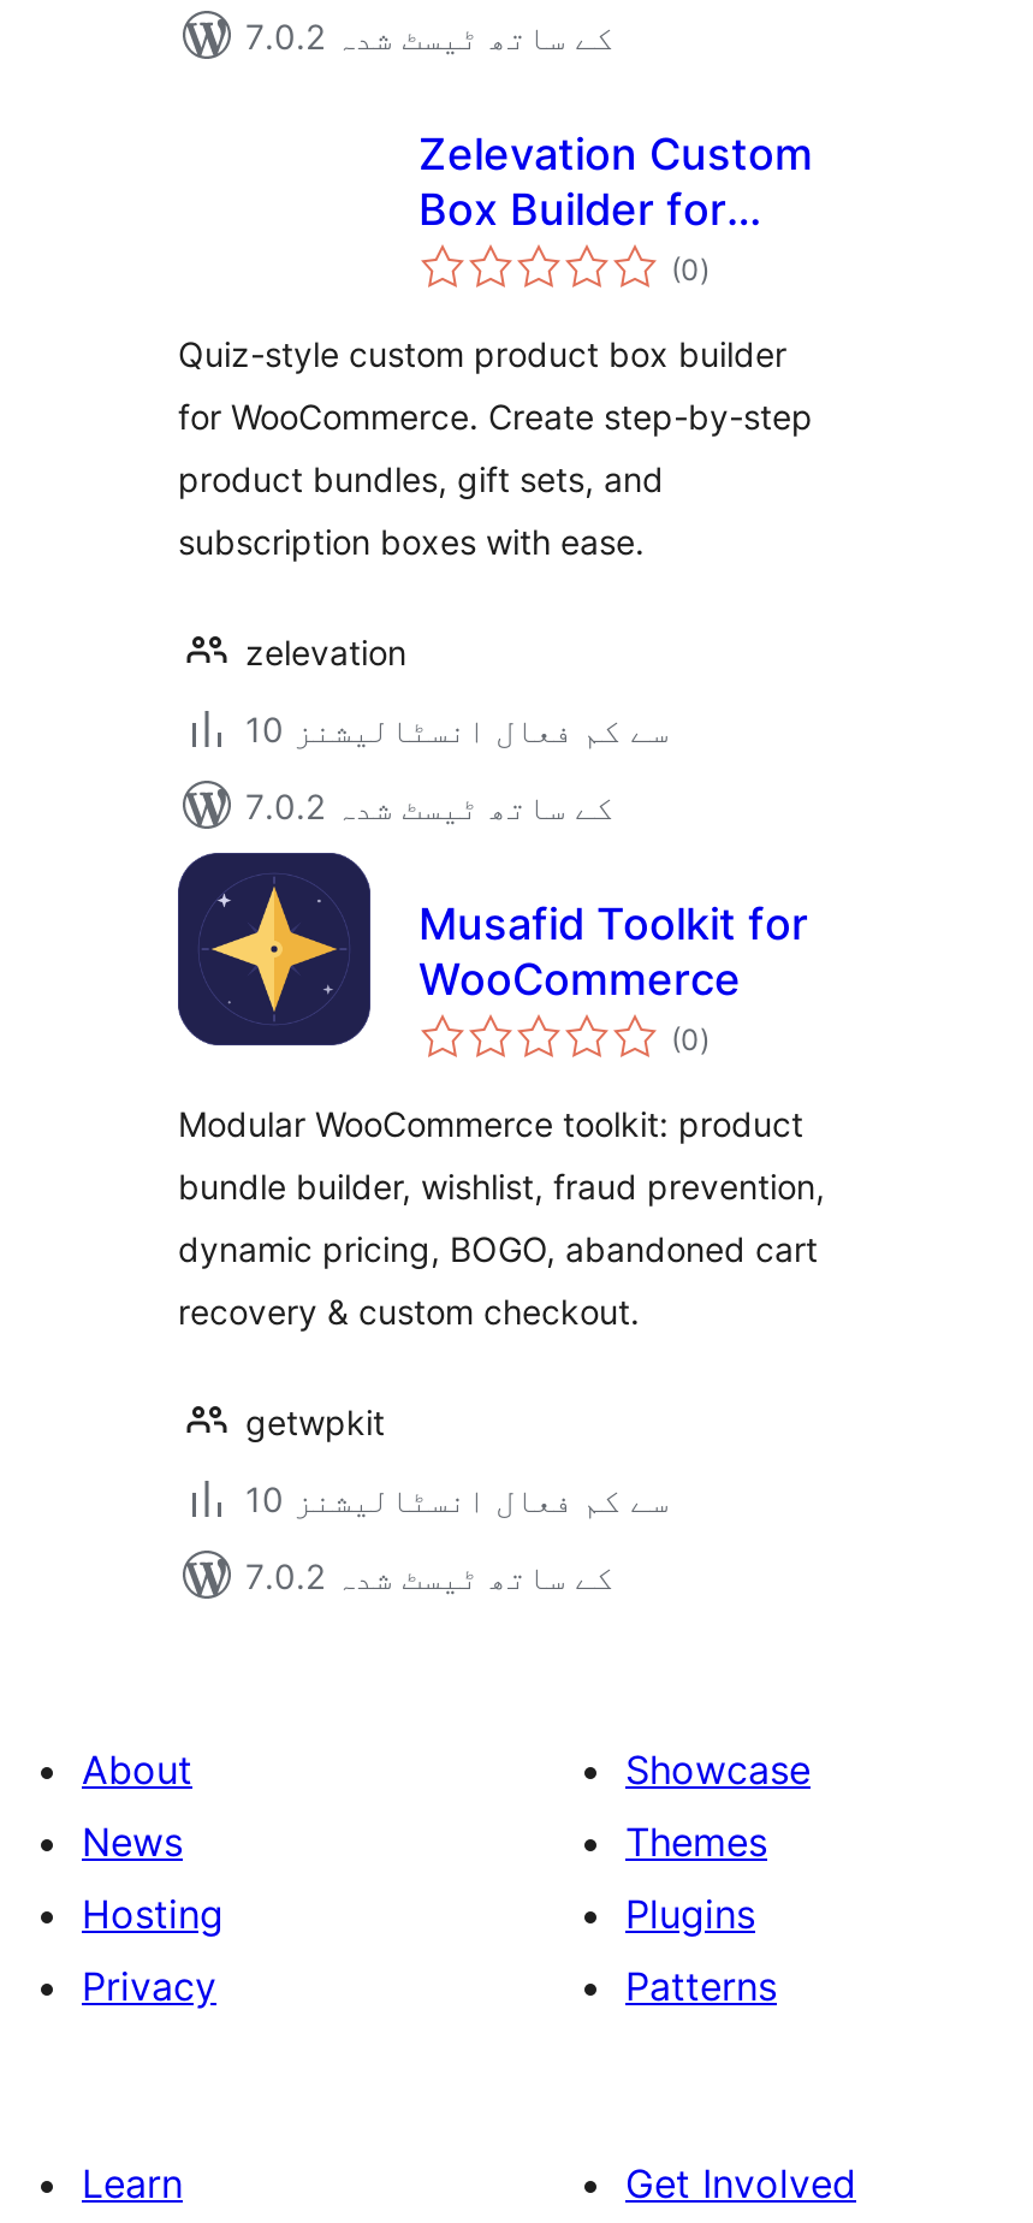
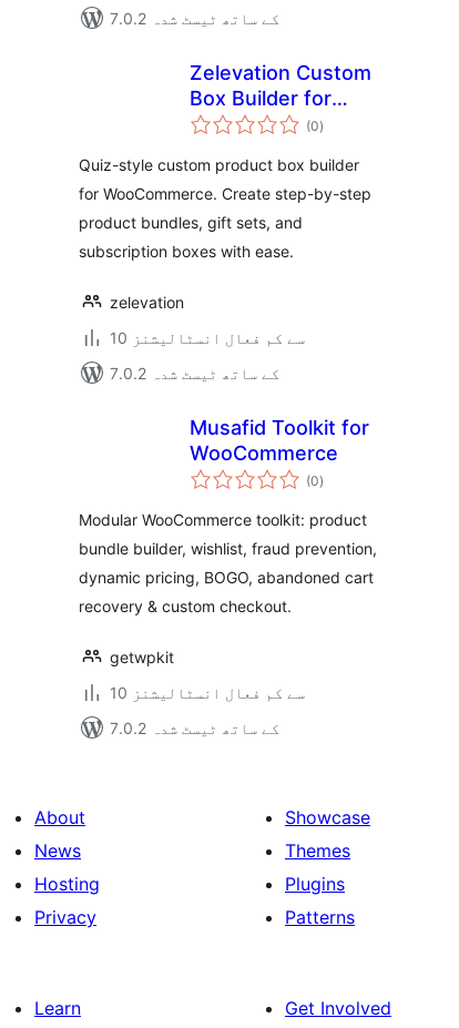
[176,850,373,1048] [image] -> none

